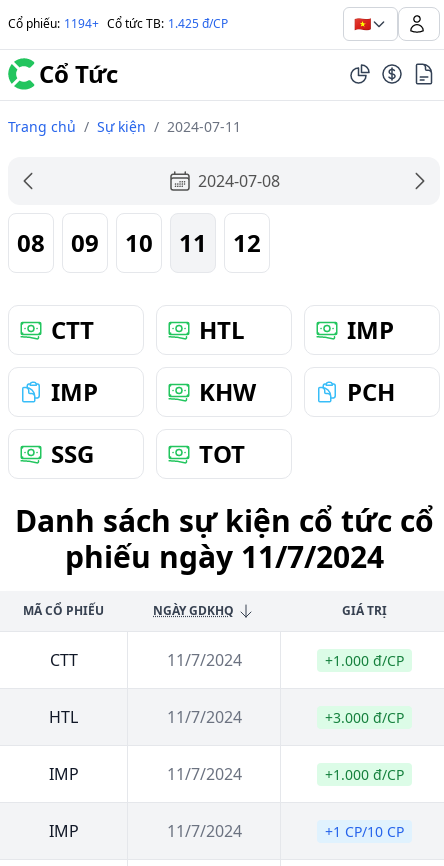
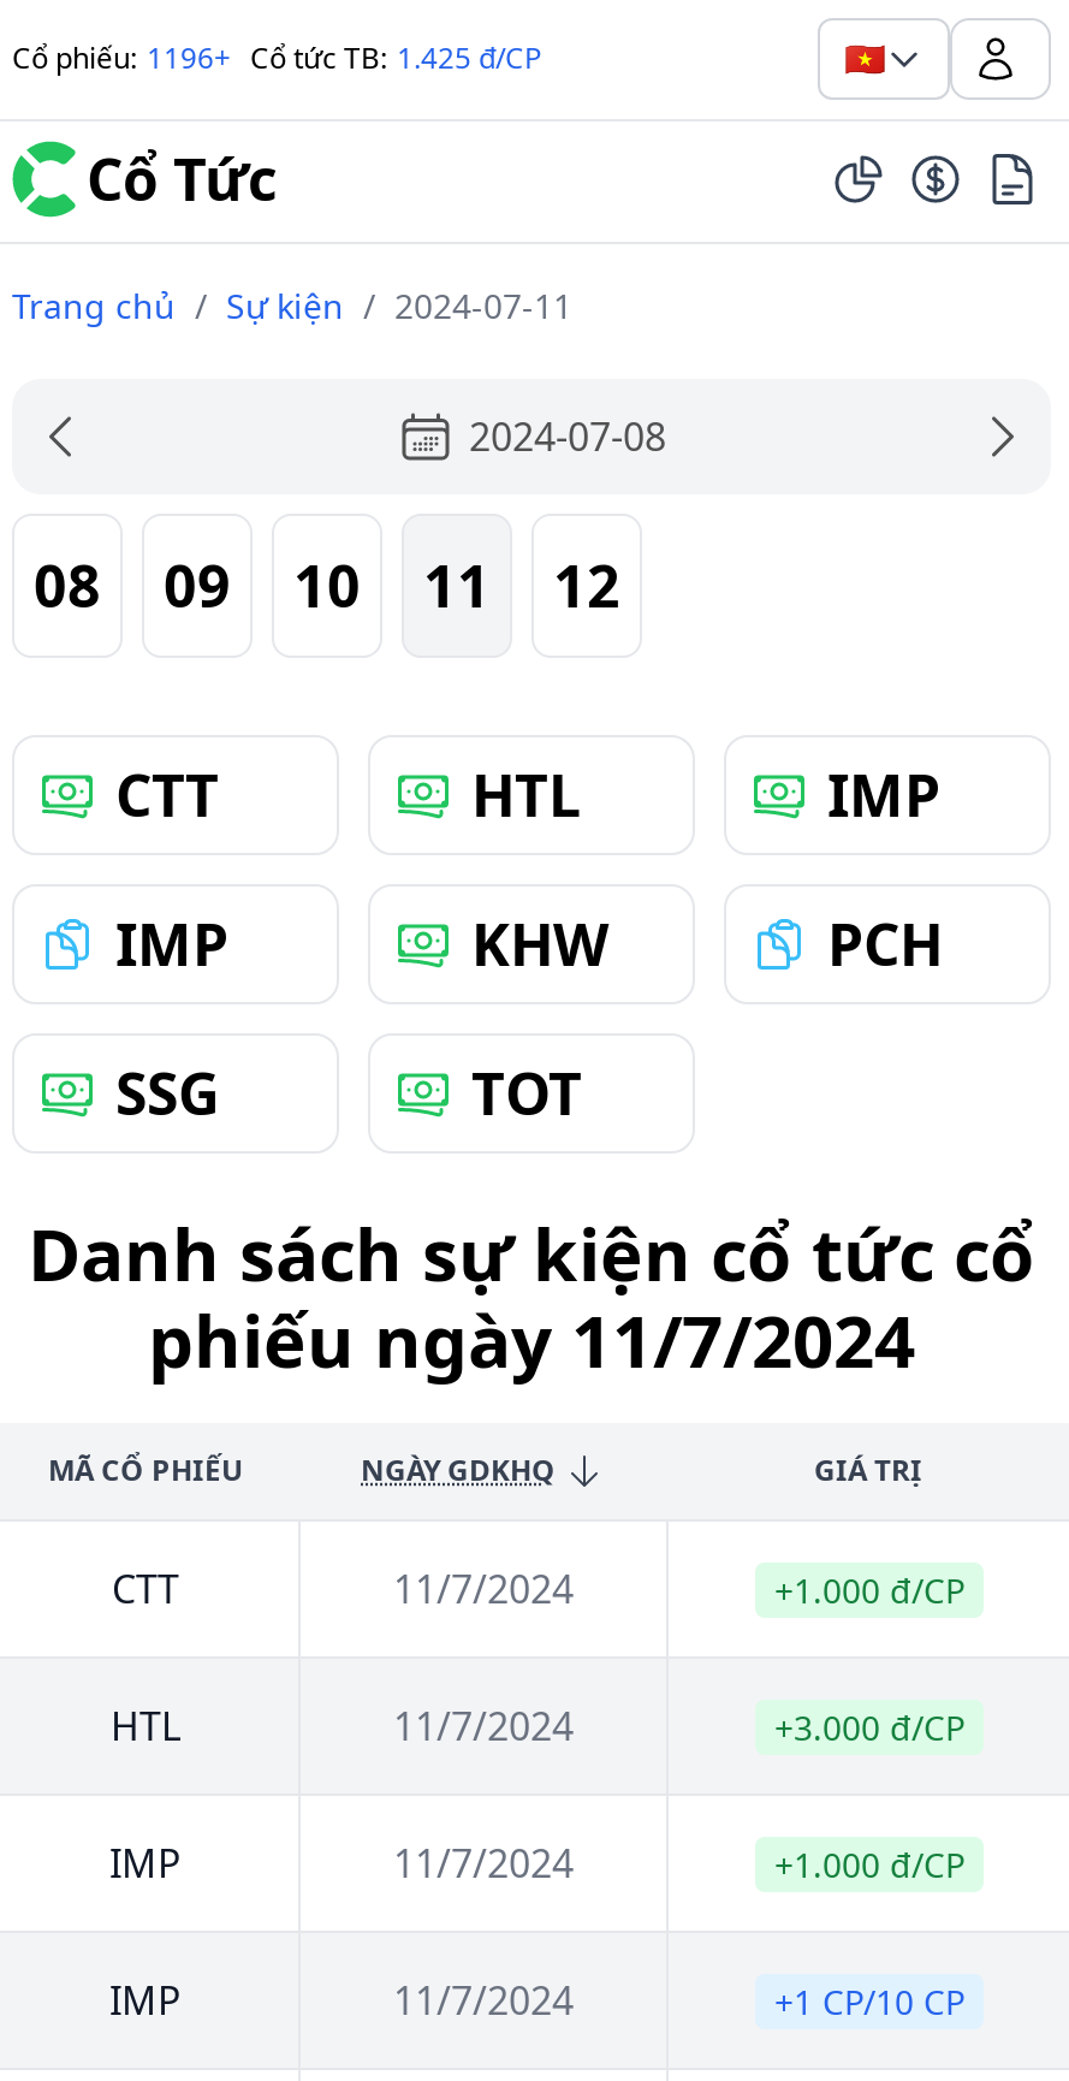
[8,15,228,32] Cổ phiếu: 1194+ Cổ tức TB: 1.425 đ/CP -> [12,37,541,78] Cổ phiếu: 1196+ Cổ tức TB: 1.425 đ/CP

